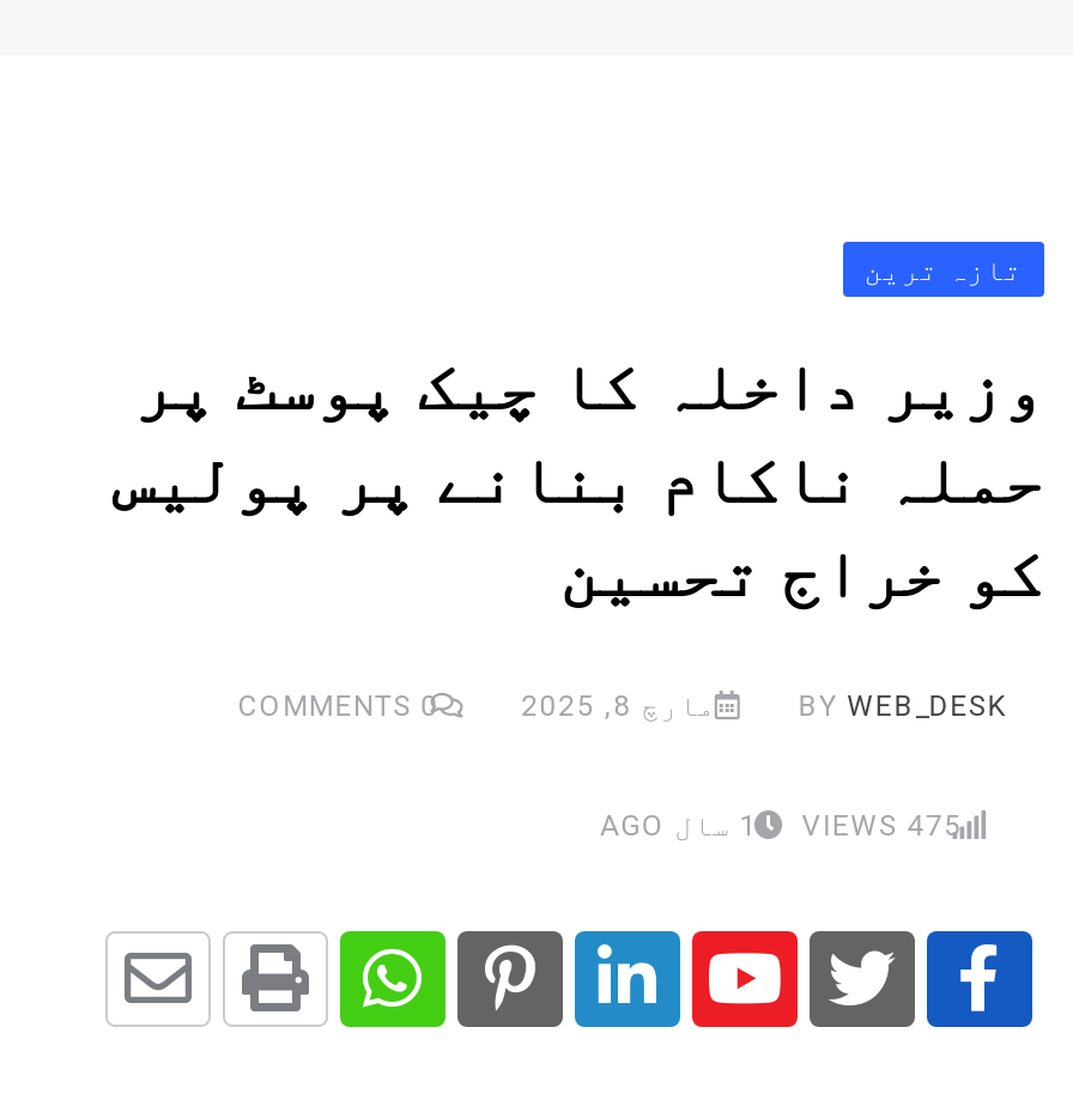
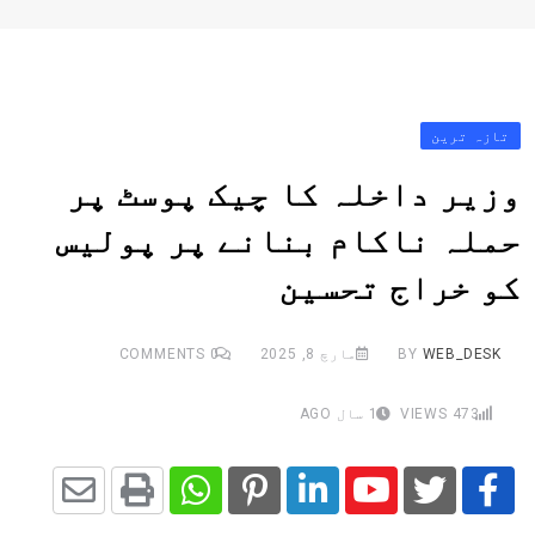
[907,808,963,842] 475 -> [452,405,480,422] 473

